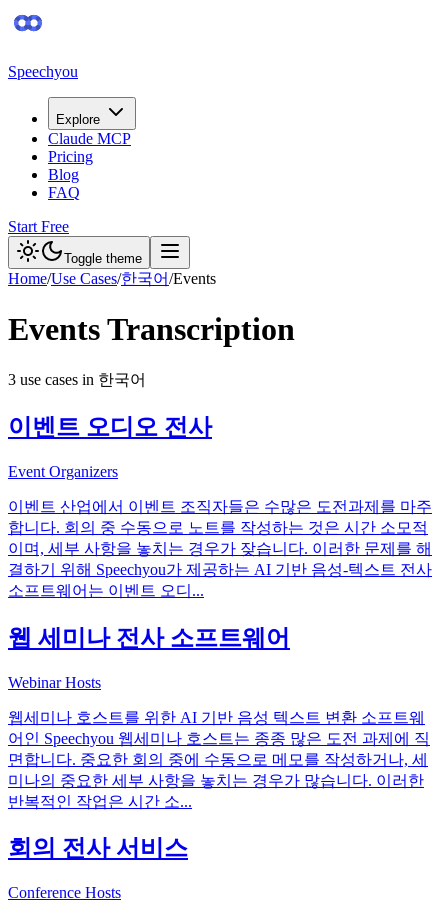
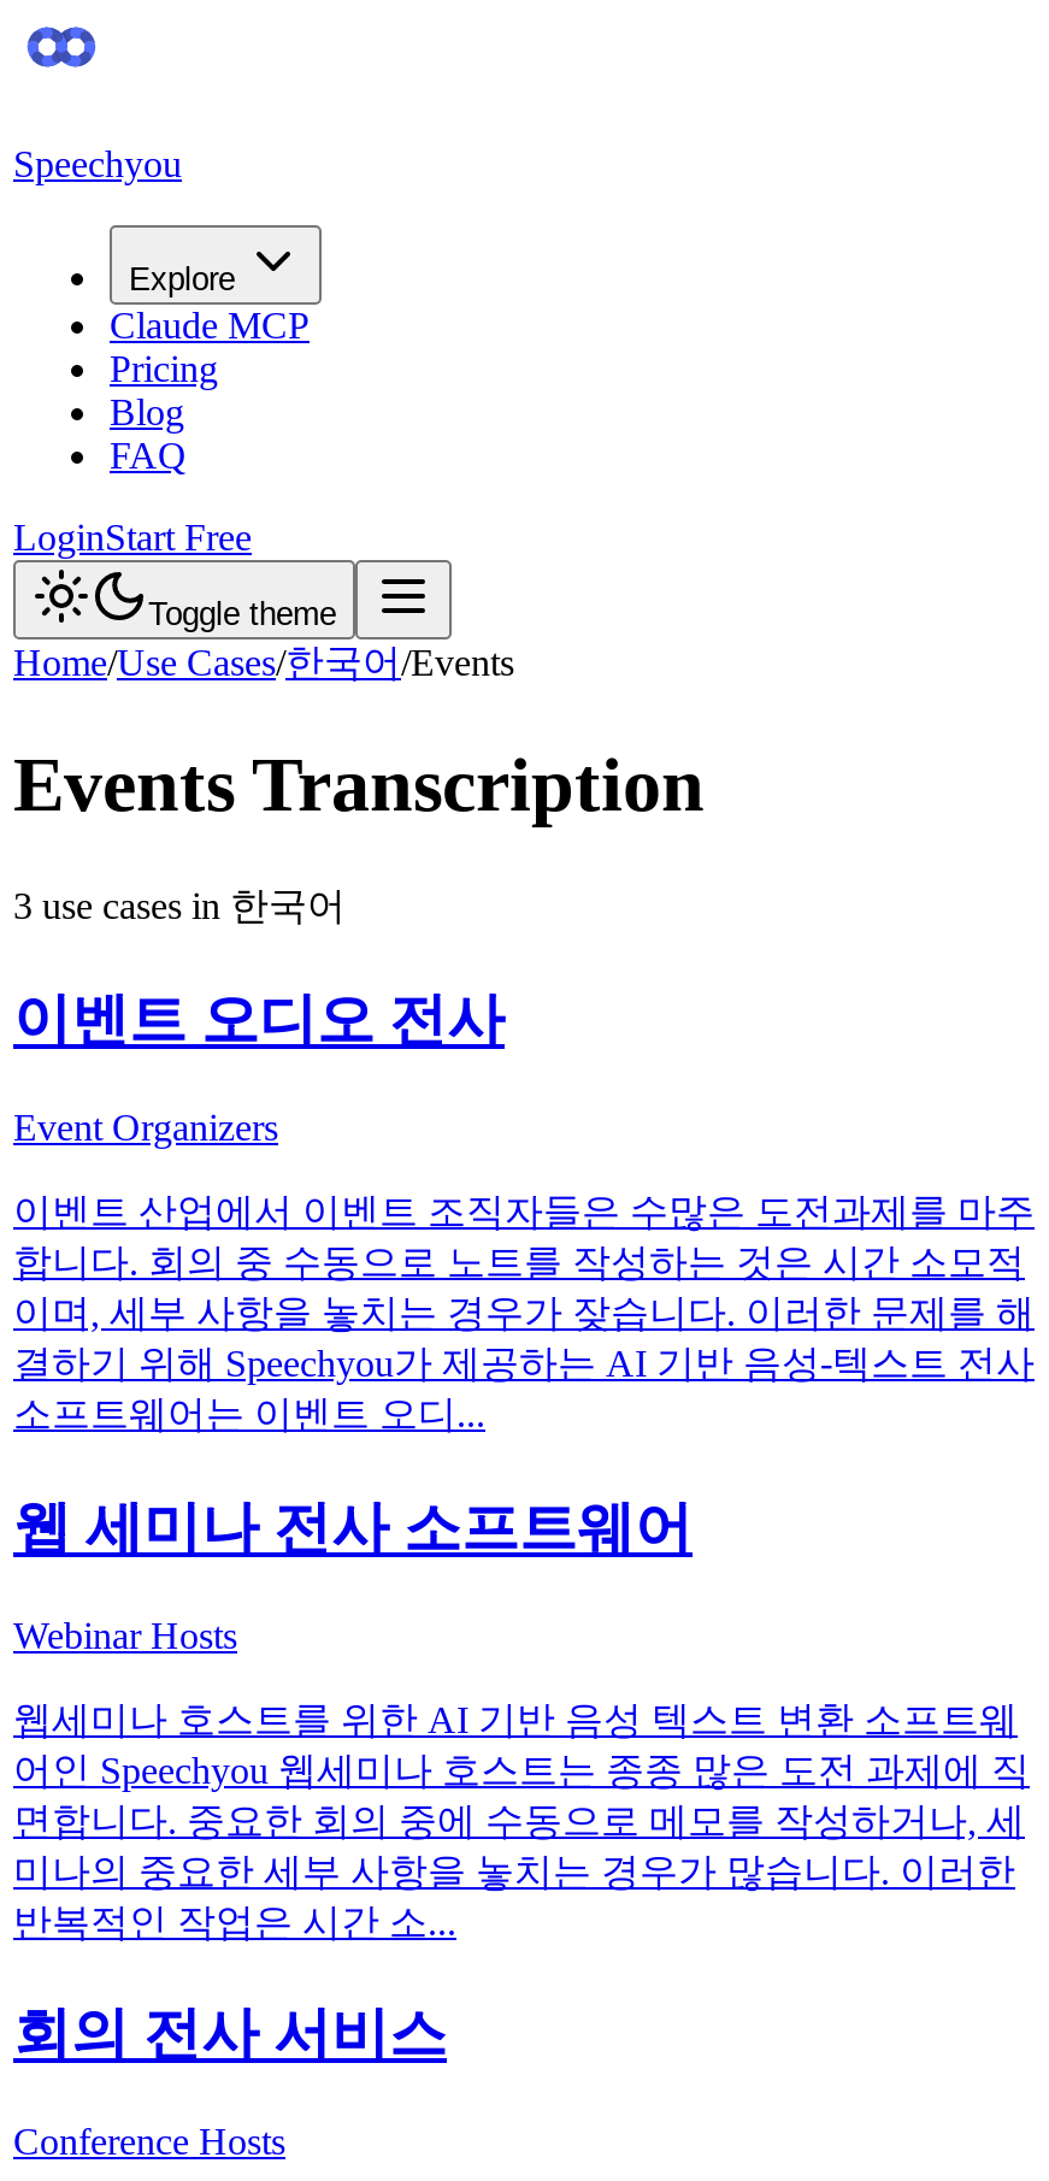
[8,218,69,235] Start Free -> [13,517,252,558] LoginStart Free

